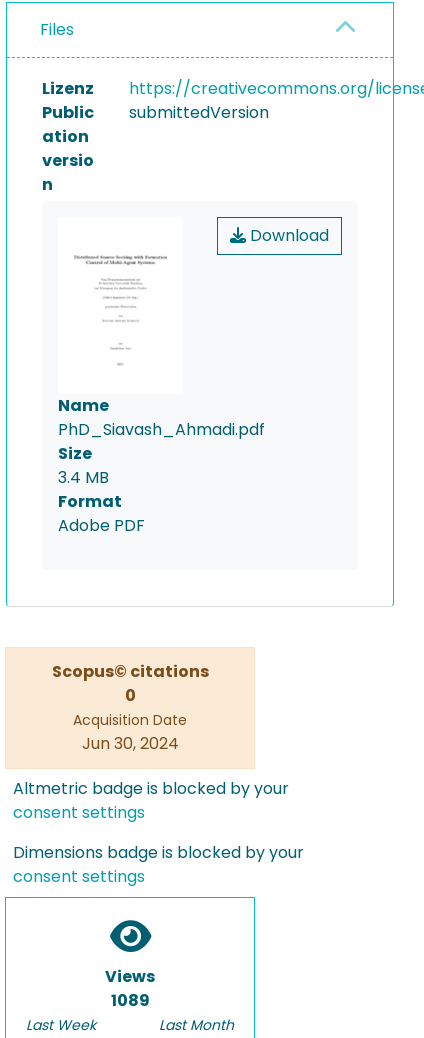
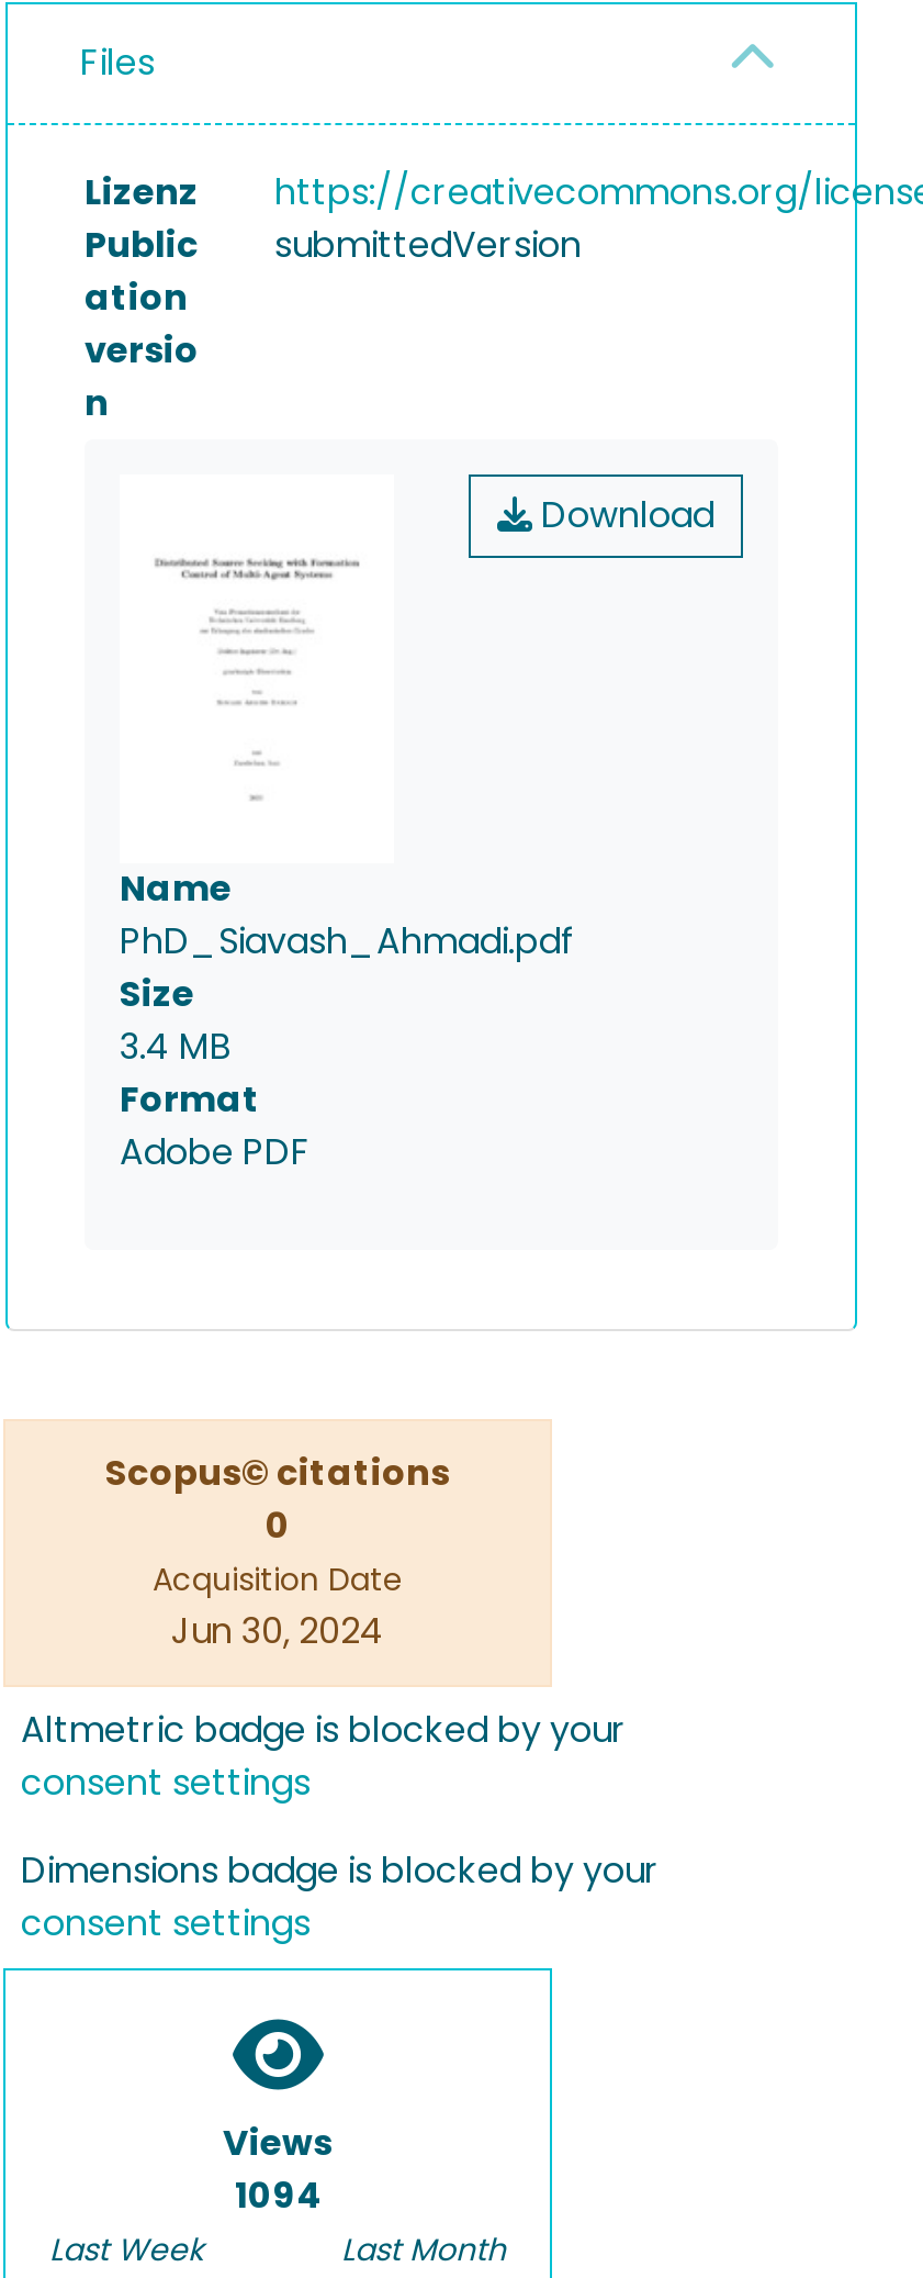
[110,989,149,1012] 1089 -> [235,2171,320,2222] 1094

